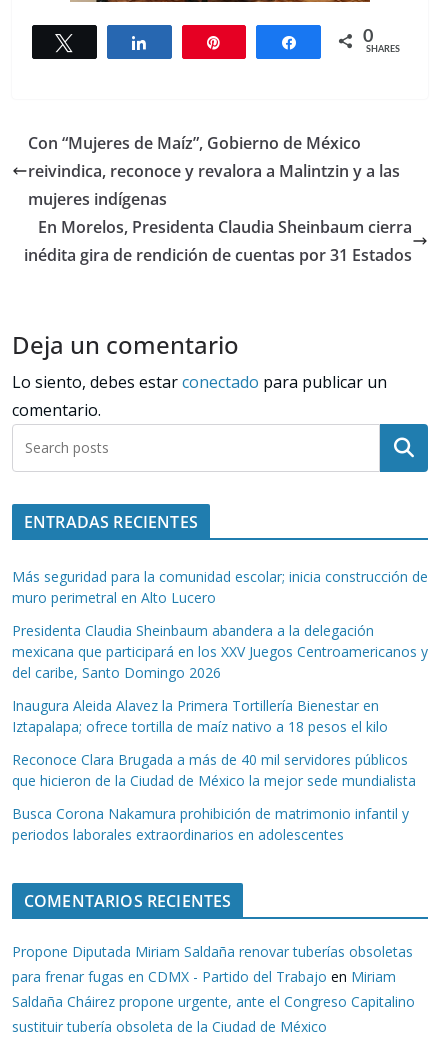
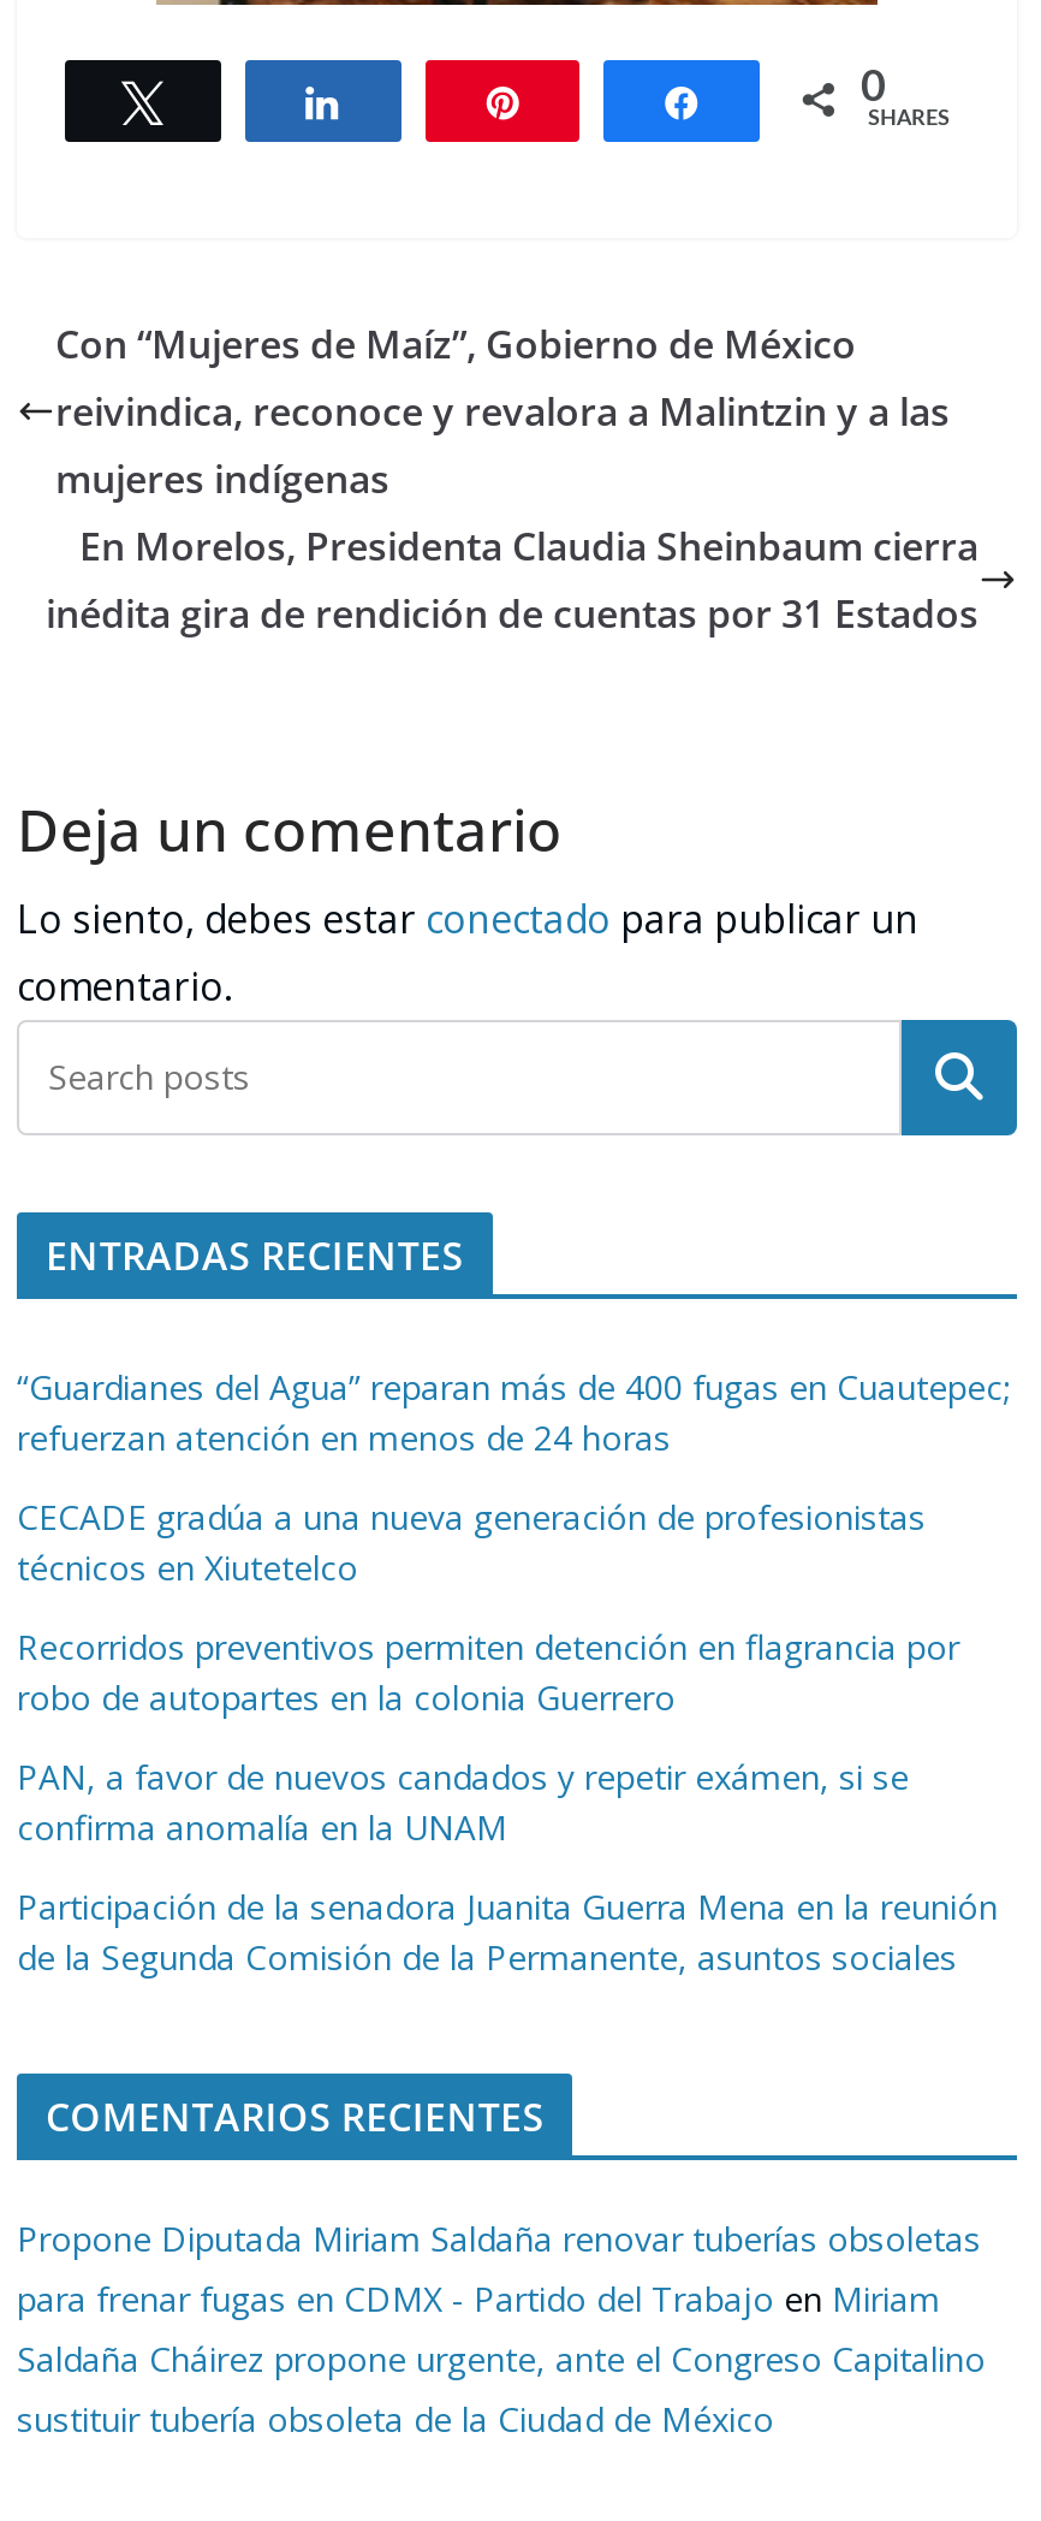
[12,567,428,607] Más seguridad para la comunidad escolar; inicia construcción de | muro perimetral en Alto Lucero -> [17,1363,1010,1459] “Guardianes del Agua” reparan más de 400 fugas en Cuautepec; | refuerzan atención en menos de 24 horas
[12,621,428,682] Presidenta Claudia Sheinbaum abandera a la delegación | mexicana que participará en los XXV Juegos Centroamericanos y | del caribe, Santo Domingo 2026 -> [17,1493,926,1589] CECADE gradúa a una nueva generación de profesionistas | técnicos en Xiutetelco
[12,696,388,736] Inaugura Aleida Alavez la Primera Tortillería Bienestar en | Iztapalapa; ofrece tortilla de maíz nativo a 18 pesos el kilo -> [17,1623,959,1719] Recorridos preventivos permiten detención en flagrancia por | robo de autopartes en la colonia Guerrero
[12,750,416,790] Reconoce Clara Brugada a más de 40 mil servidores públicos | que hicieron de la Ciudad de México la mejor sede mundialista -> [17,1753,909,1849] PAN, a favor de nuevos candados y repetir exámen, si se | confirma anomalía en la UNAM
[12,804,409,844] Busca Corona Nakamura prohibición de matrimonio infantil y | periodos laborales extraordinarios en adolescentes -> [17,1883,998,1979] Participación de la senadora Juanita Guerra Mena en la reunión | de la Segunda Comisión de la Permanente, asuntos sociales

